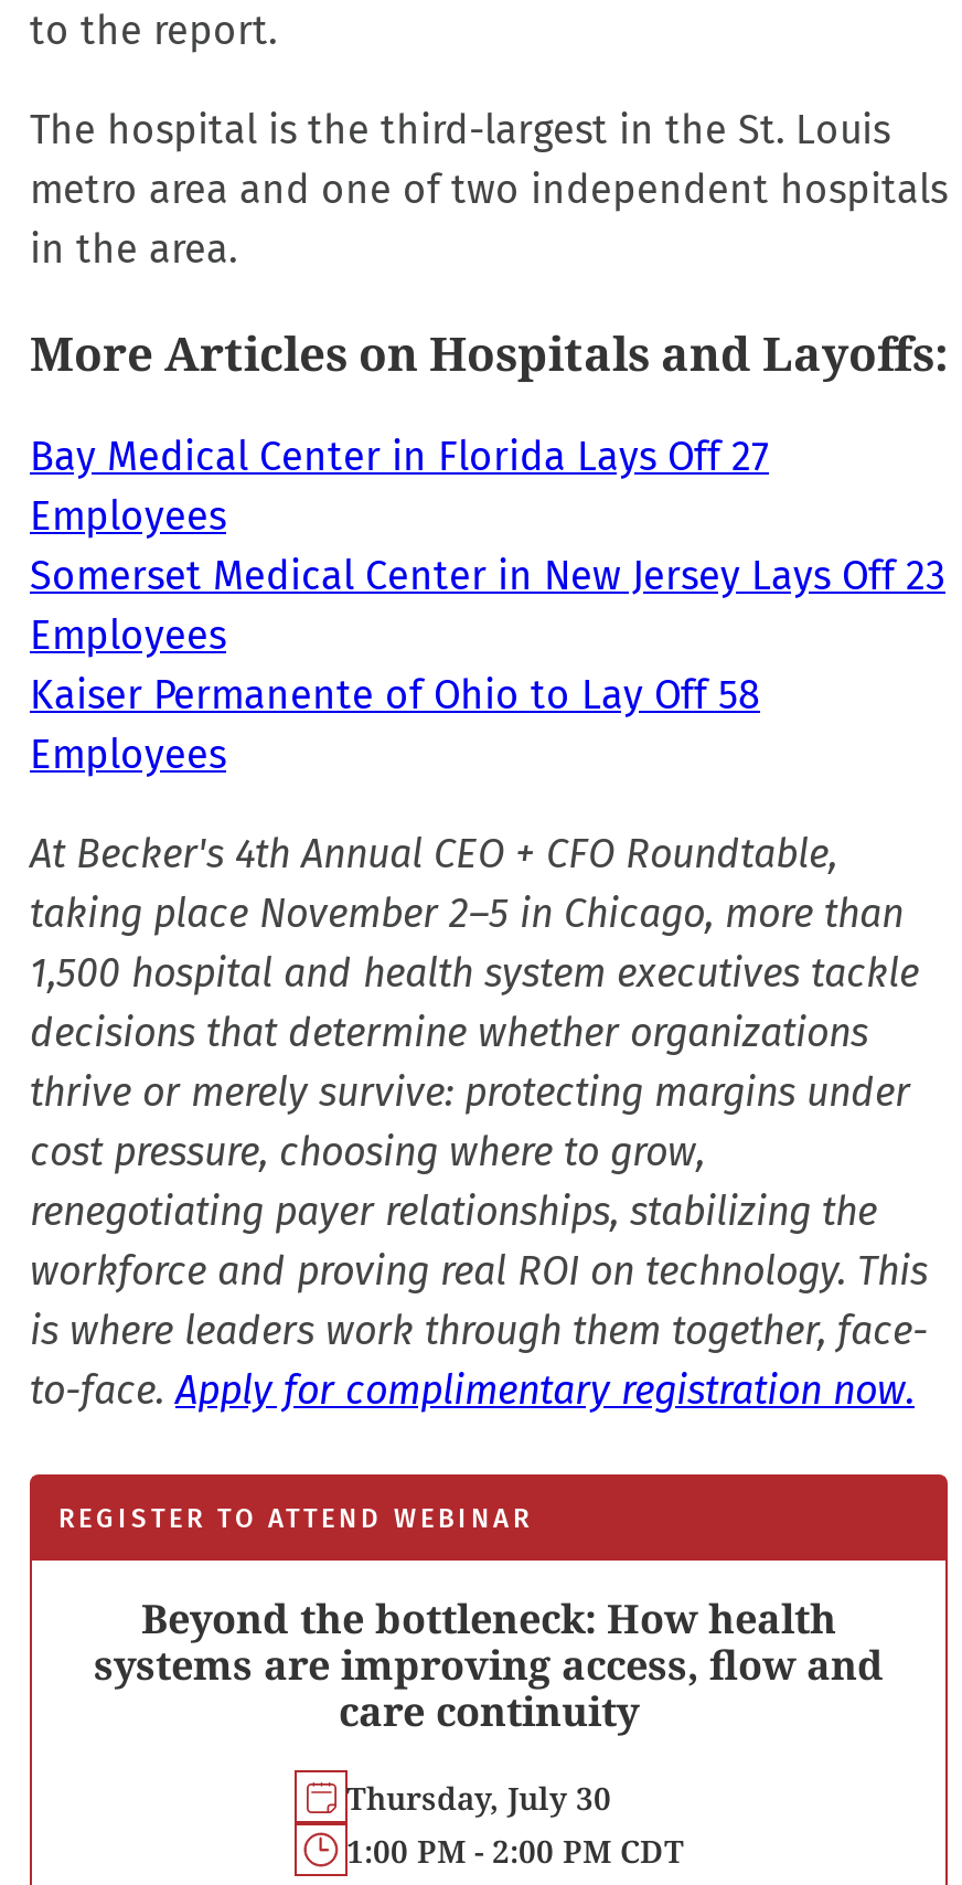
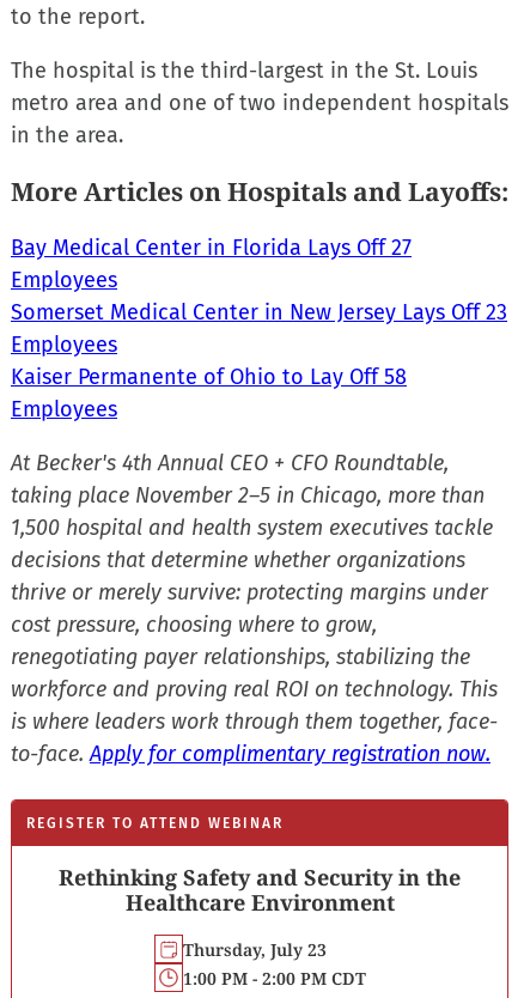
[94,1591,884,1737] Beyond the bottleneck: How health | systems are improving access, flow and | care continuity -> [59,863,461,917] Rethinking Safety and Security in the | Healthcare Environment
[346,1776,611,1818] Thursday, July 30 -> [182,938,326,960] Thursday, July 23

